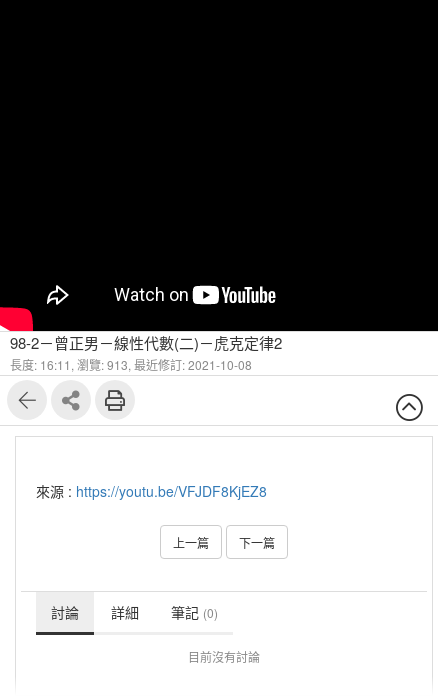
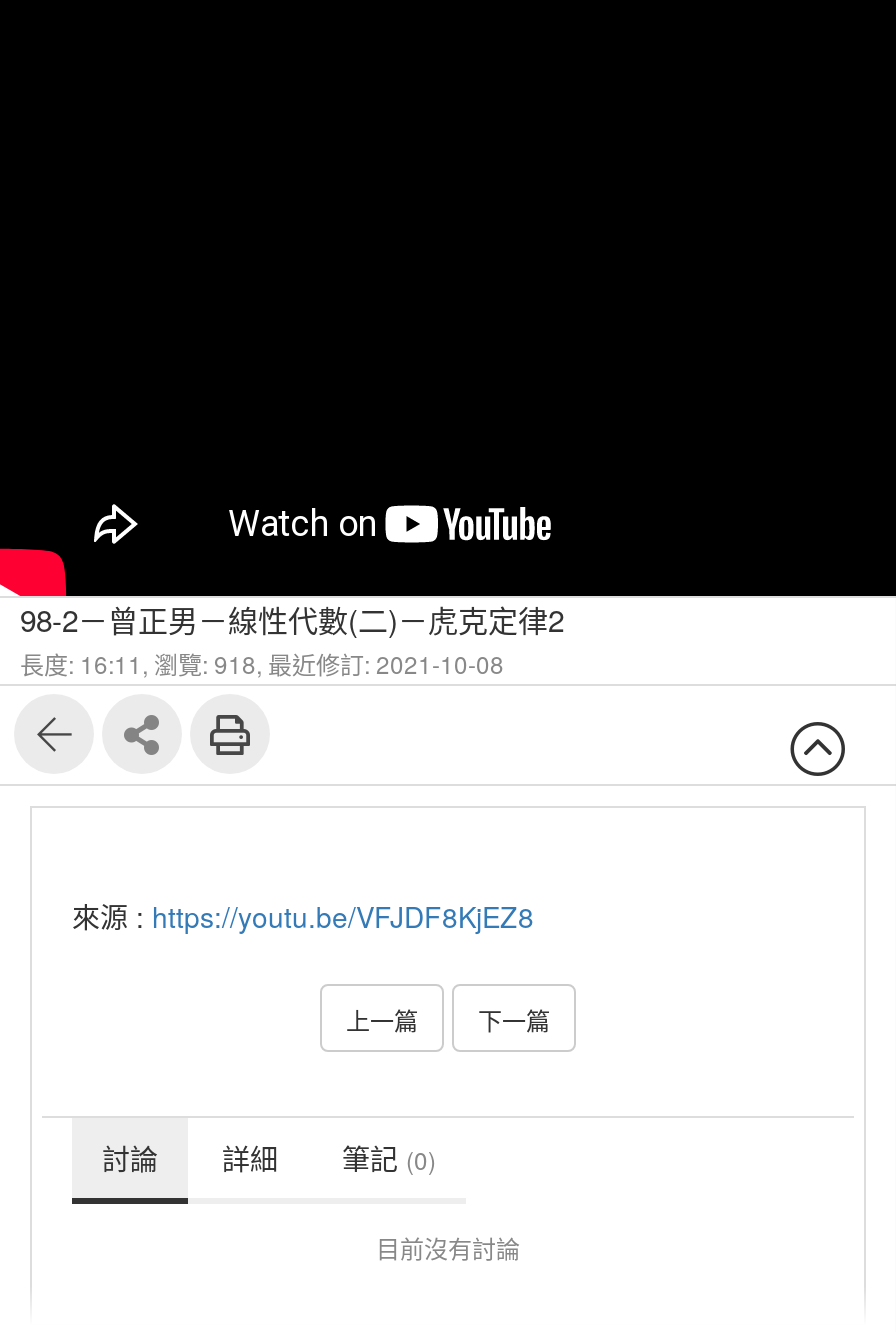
[10,356,252,373] 長度: 16:11,瀏覽: 913,最近修訂: 2021-10-08 -> [20,646,504,680] 長度: 16:11,瀏覽: 918,最近修訂: 2021-10-08

